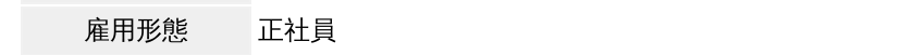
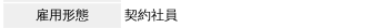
[258,15,336,45] 正社員 -> [124,7,178,22] 契約社員

